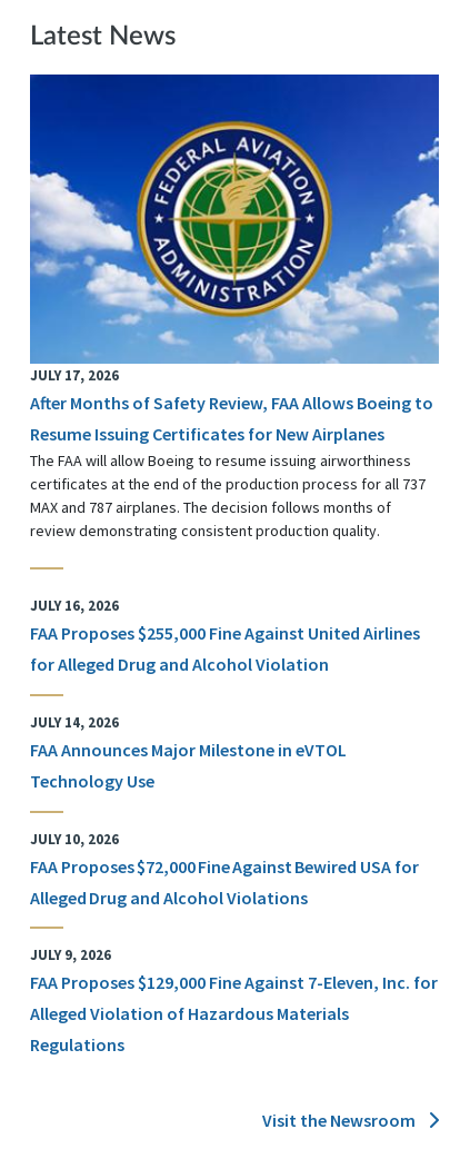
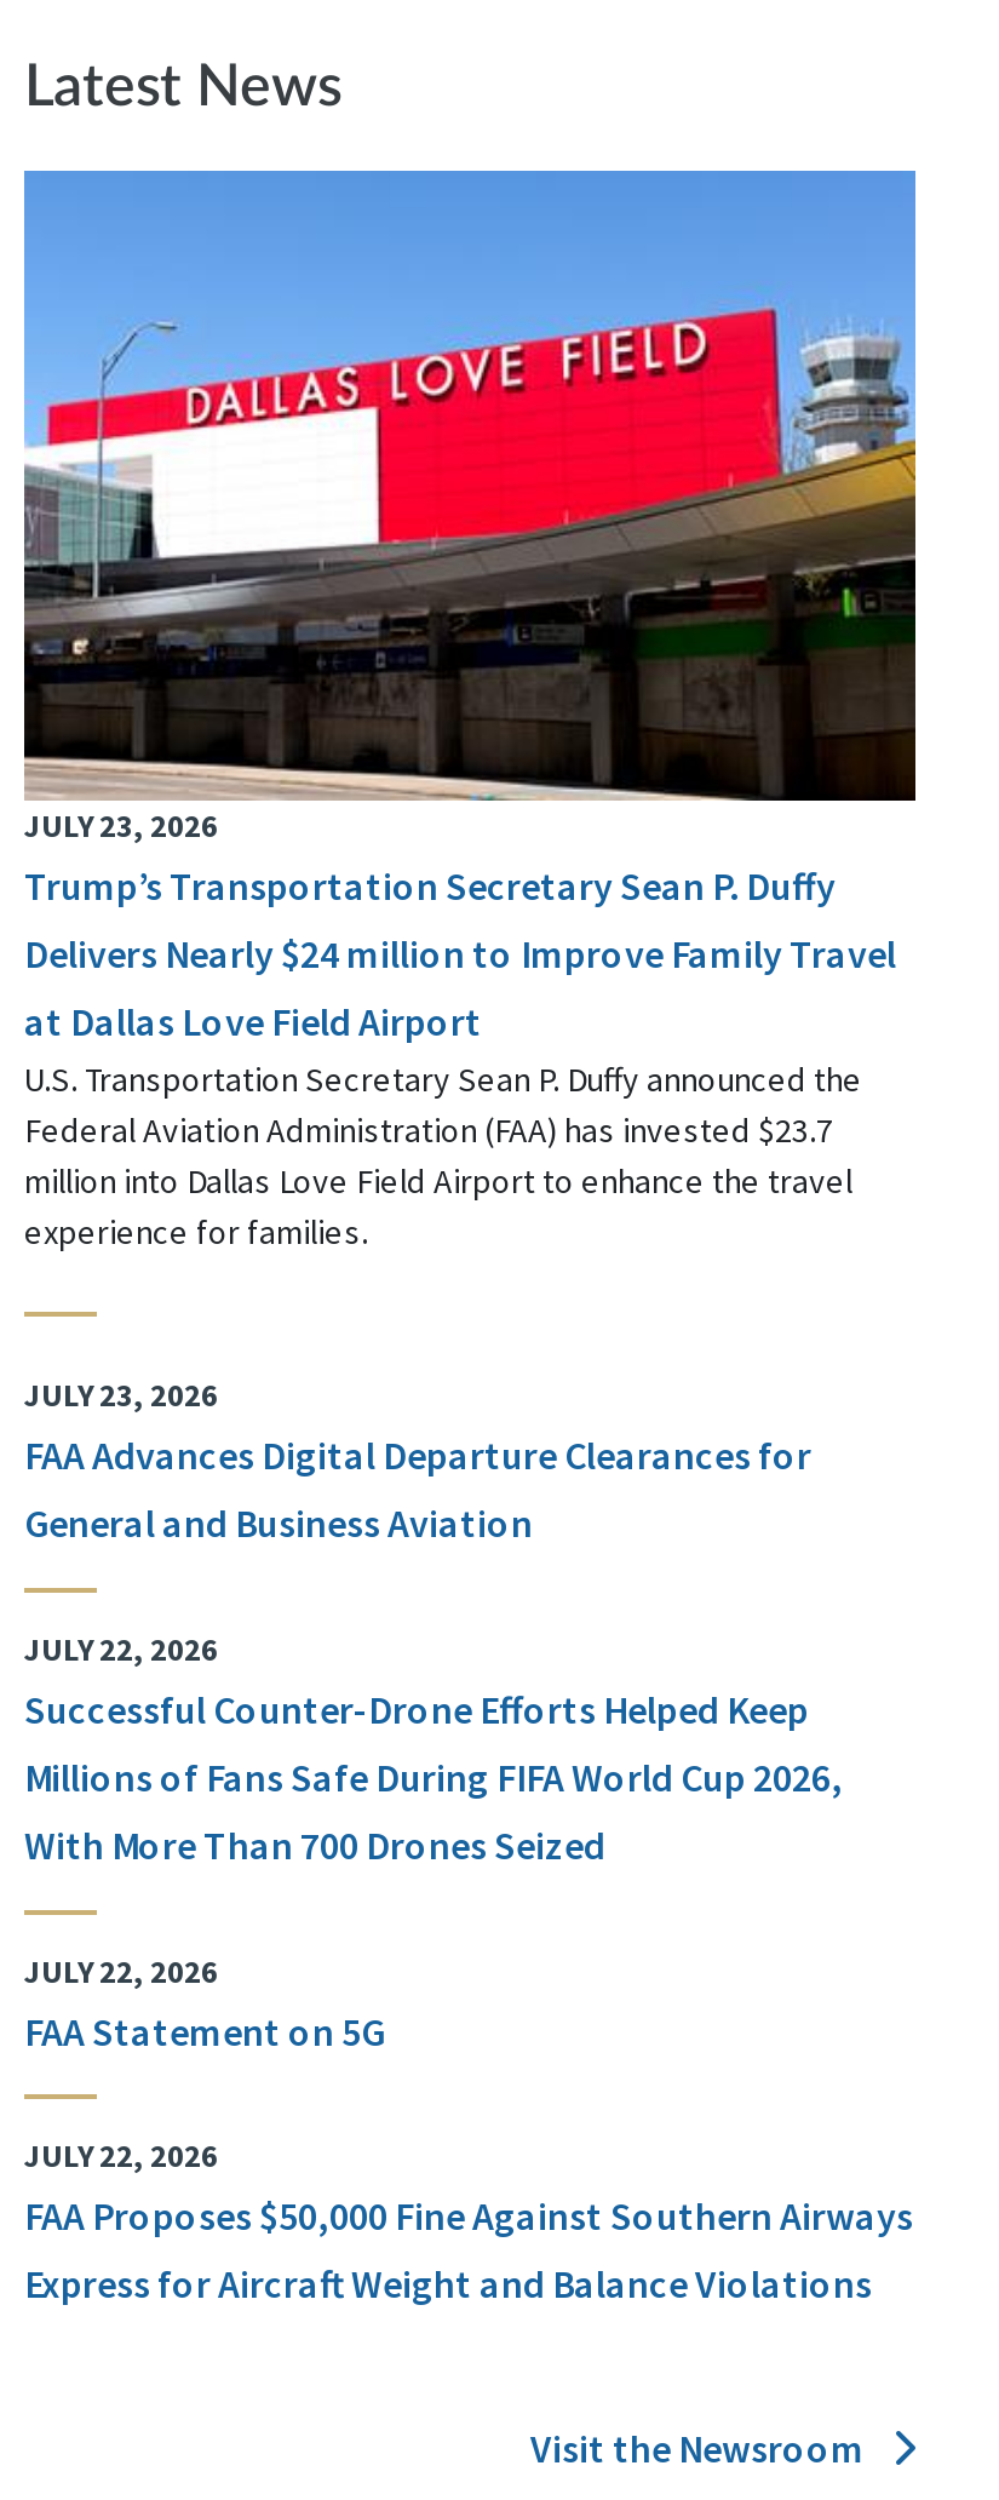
[29,73,440,540] [image] | JULY 17, 2026 | After Months of Safety Review, FAA Allows Boeing to | Resume Issuing Certificates for New Airplanes | The FAA will allow Boeing to resume issuing airworthiness | certificates at the end of the production process for all 737 | MAX and 787 airplanes. The decision follows months of | review demonstrating consistent production quality. -> [22,168,918,1253] [image] | JULY 23, 2026 | Trump’s Transportation Secretary Sean P. Duffy | Delivers Nearly $24 million to Improve Family Travel | at Dallas Love Field Airport | U.S. Transportation Secretary Sean P. Duffy announced the | Federal Aviation Administration (FAA) has invested $23.7 | million into Dallas Love Field Airport to enhance the travel | experience for families.
[30,597,420,676] JULY 16, 2026 | FAA Proposes $255,000 Fine Against United Airlines | for Alleged Drug and Alcohol Violation -> [24,1376,811,1548] JULY 23, 2026 | FAA Advances Digital Departure Clearances for | General and Business Aviation
[30,713,347,792] JULY 14, 2026 | FAA Announces Major Milestone in eVTOL | Technology Use -> [24,1629,843,1869] JULY 22, 2026 | Successful Counter-Drone Efforts Helped Keep | Millions of Fans Safe During FIFA World Cup 2026, | With More Than 700 Drones Seized
[30,829,419,908] JULY 10, 2026 | FAA Proposes $72,000 Fine Against Bewired USA for | Alleged Drug and Alcohol Violations -> [24,1950,385,2055] JULY 22, 2026 | FAA Statement on 5G
[30,946,438,1056] JULY 9, 2026 | FAA Proposes $129,000 Fine Against 7-Eleven, Inc. for | Alleged Violation of Hazardous Materials | Regulations -> [24,2136,913,2308] JULY 22, 2026 | FAA Proposes $50,000 Fine Against Southern Airways | Express for Aircraft Weight and Balance Violations

